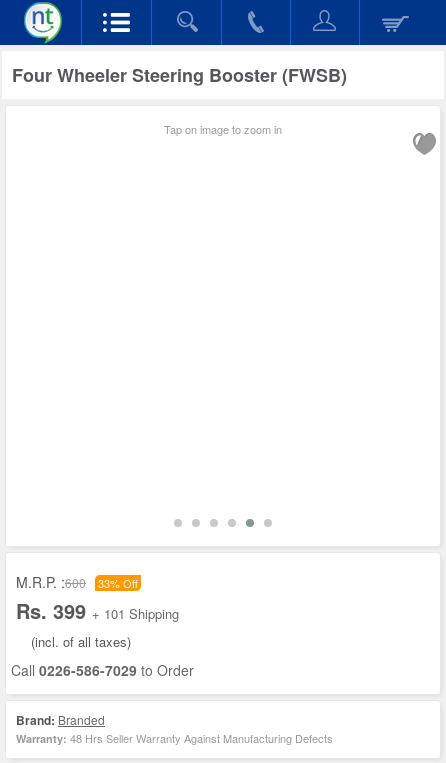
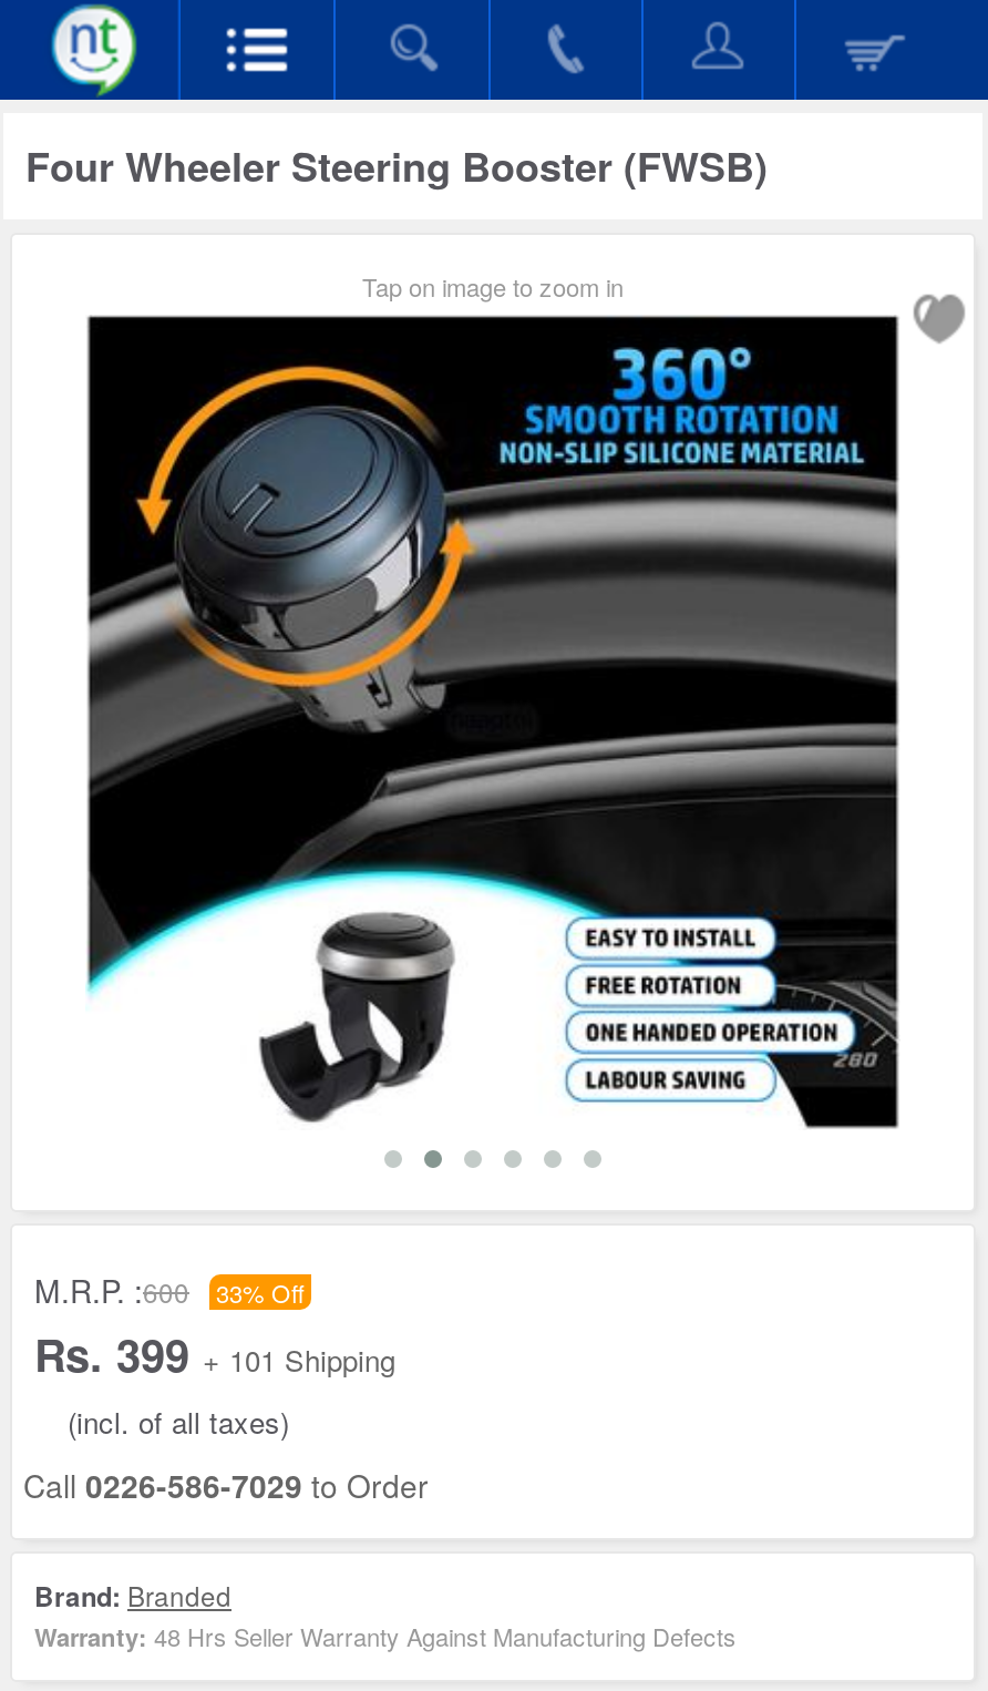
none -> [85,315,900,1130] [image]

